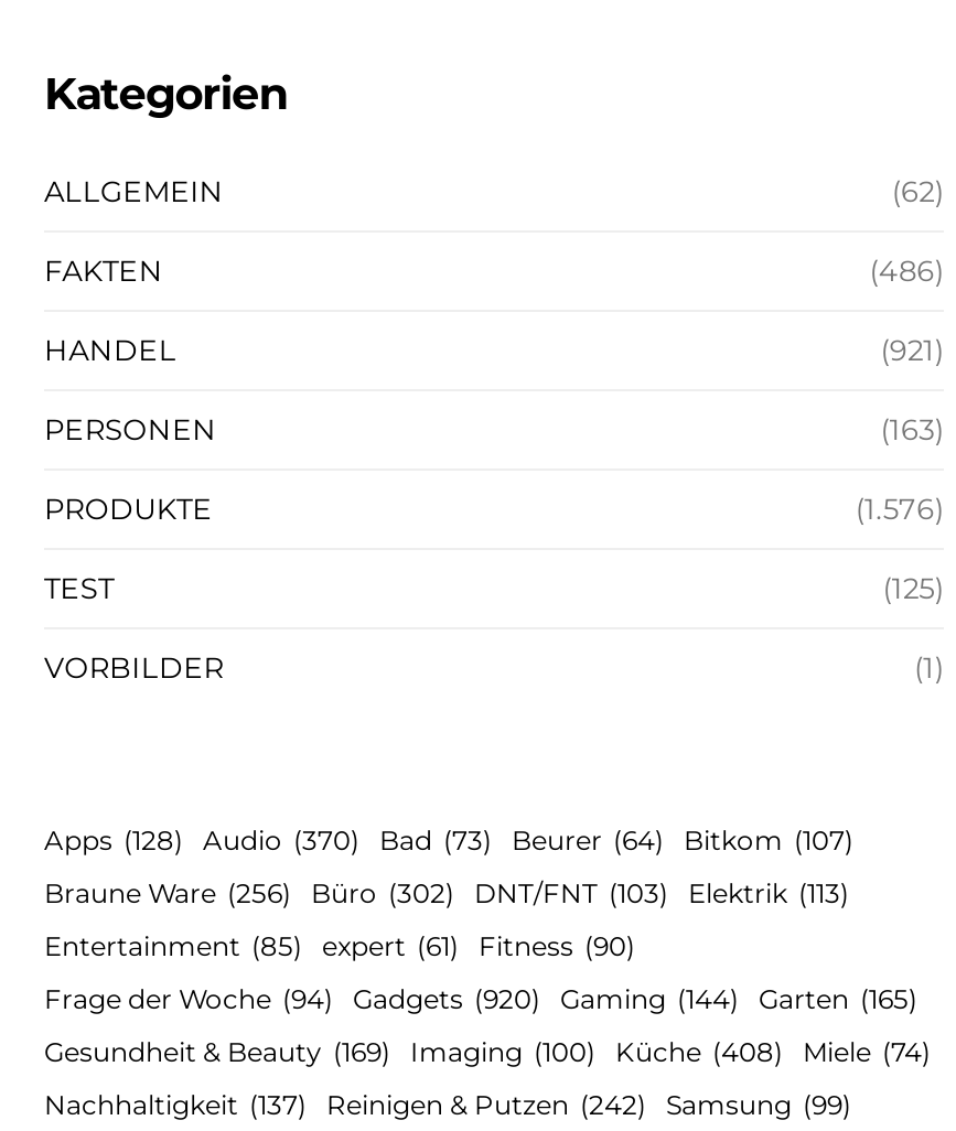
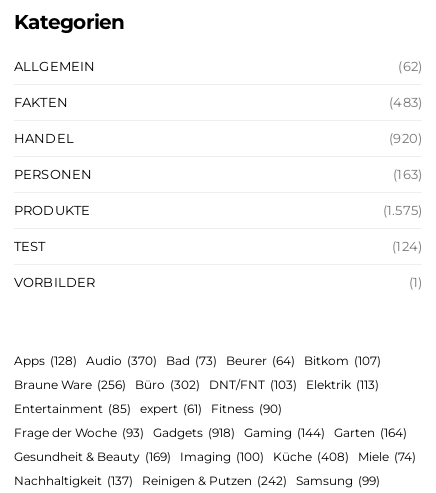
[869,252,944,288] (486) -> [389,94,422,110] (483)
[880,332,944,367] (921) -> [389,130,422,146] (920)
[855,491,944,526] (1.576) -> [383,202,422,218] (1.575)
[883,570,944,605] (125) -> [392,238,422,254] (124)
[44,982,917,1015] Frage der Woche (94) Gadgets (920) Gaming (144) Garten (165) -> [14,425,407,440] Frage der Woche (93) Gadgets (918) Gaming (144) Garten (164)

